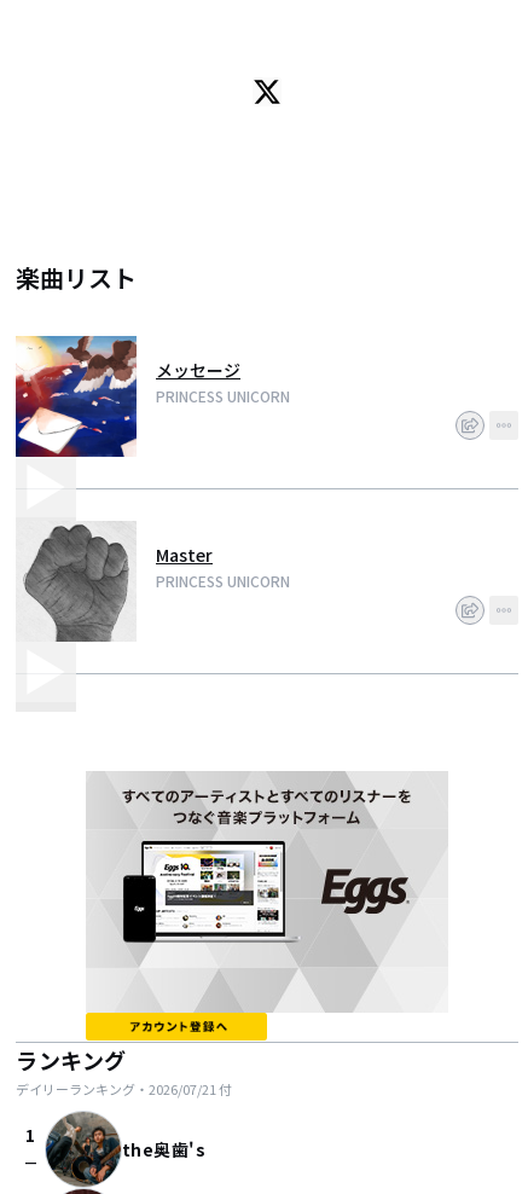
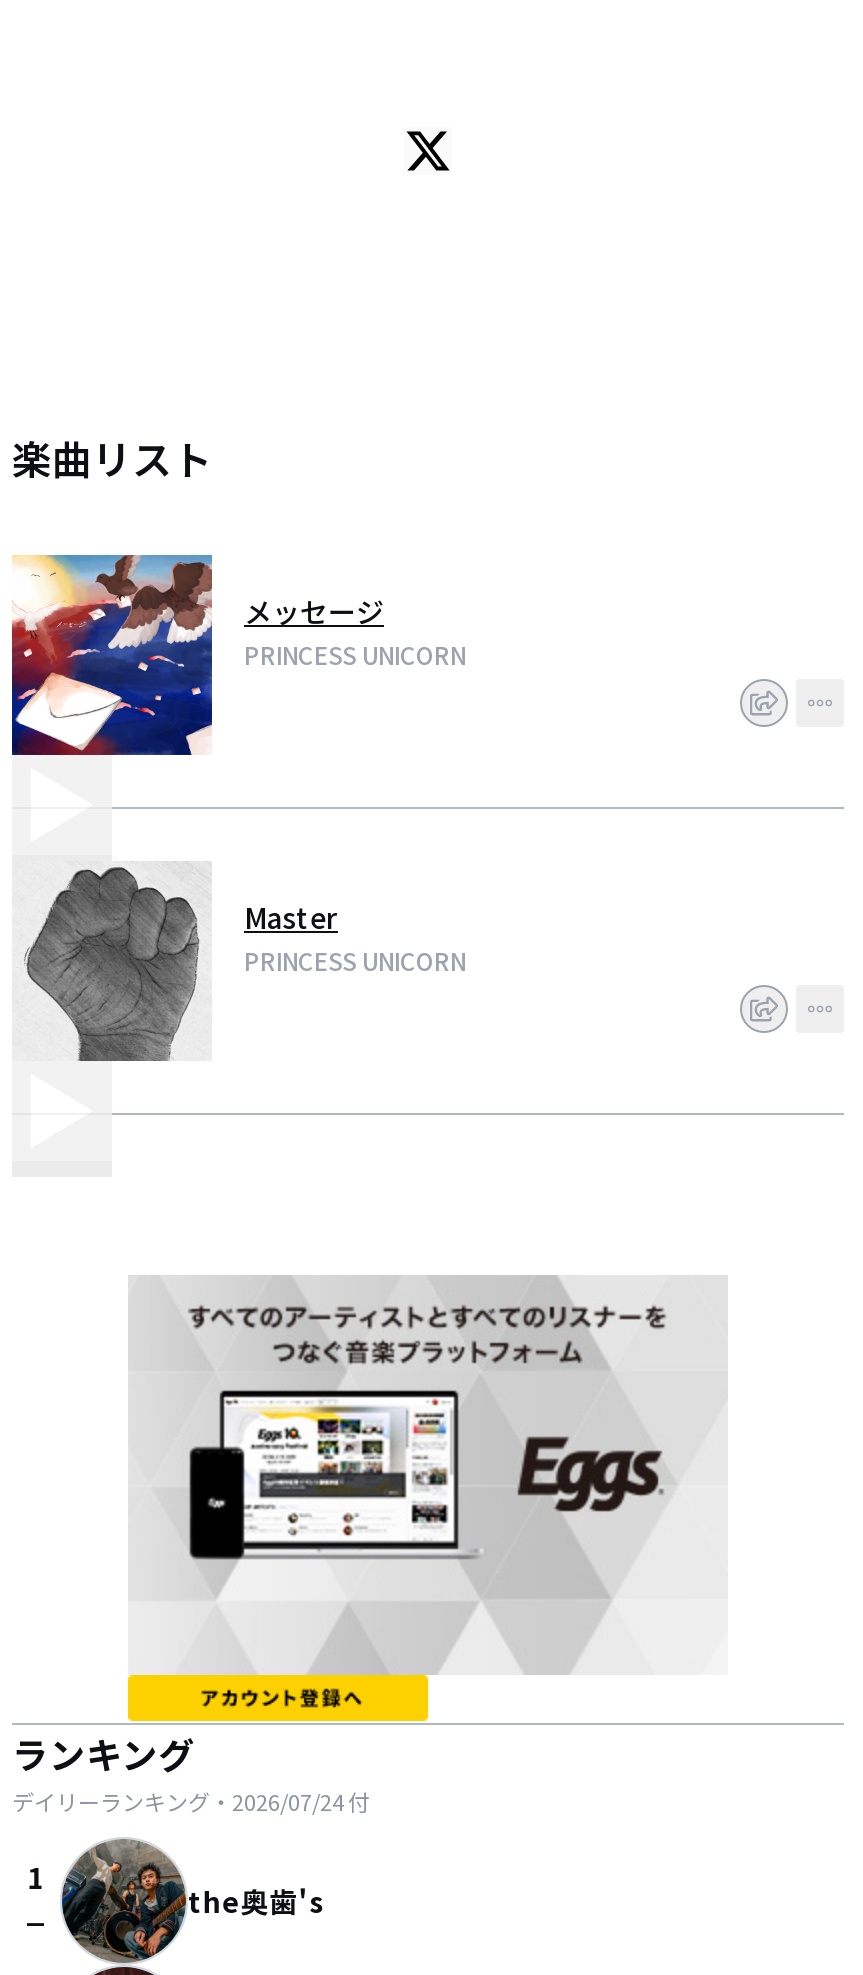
[16,1079,232,1099] デイリーランキング・2026/07/21付 -> [12,1785,370,1817] デイリーランキング・2026/07/24付

